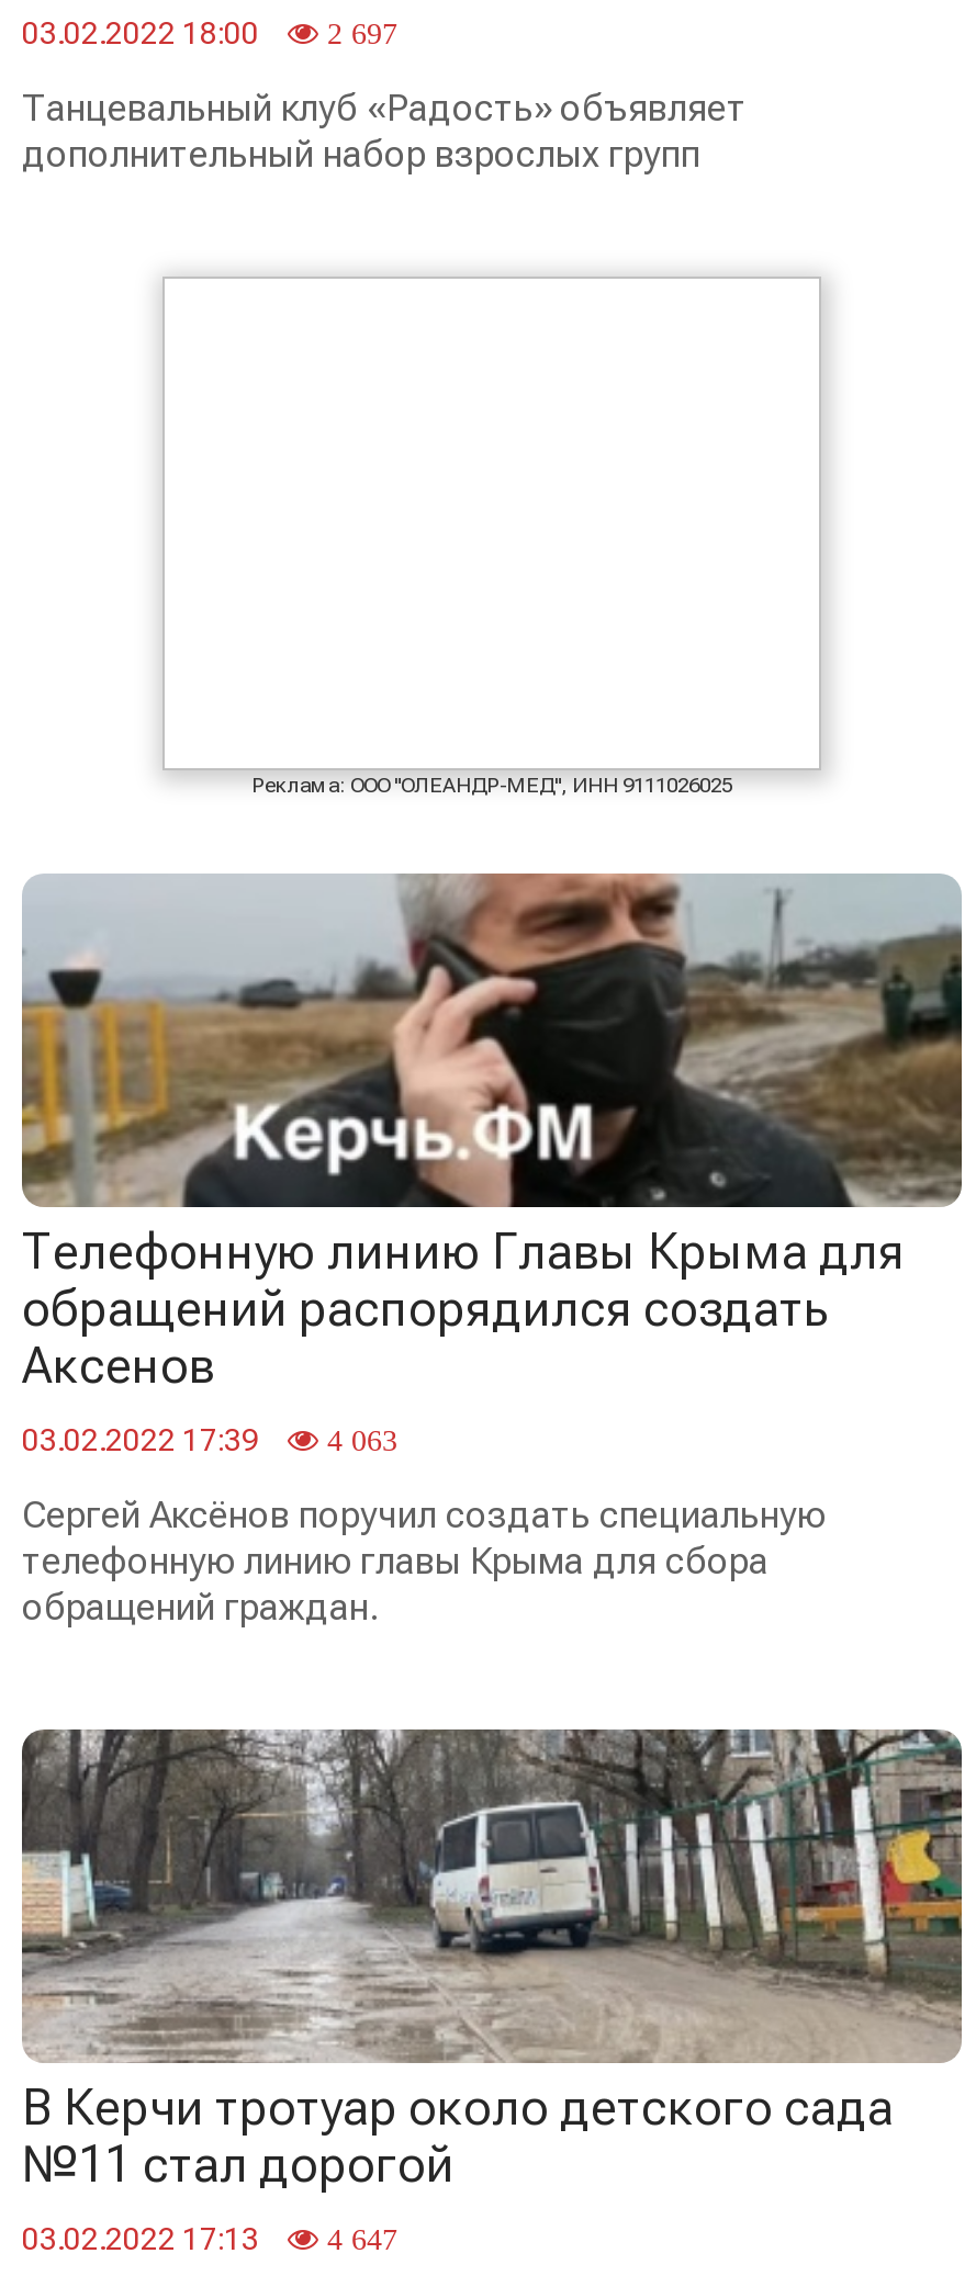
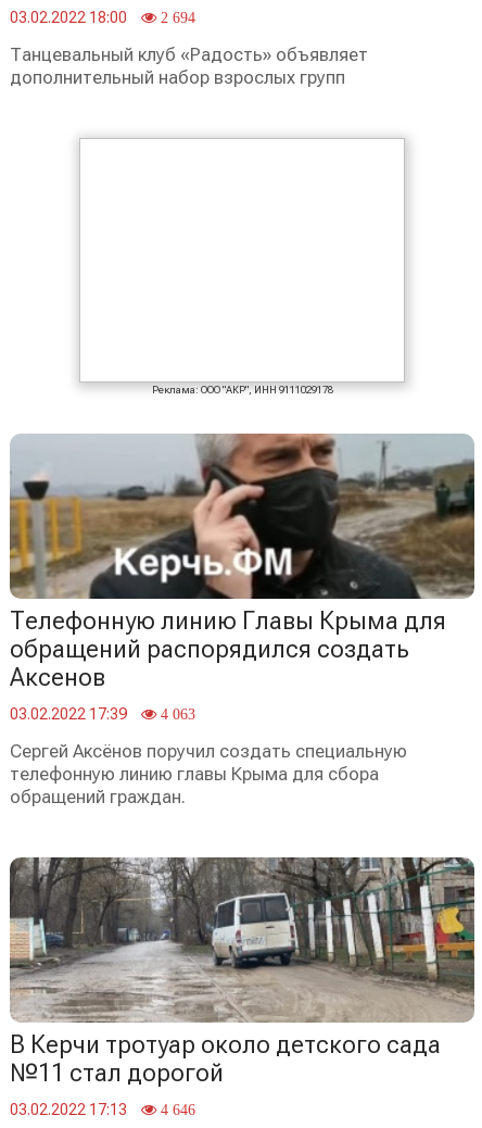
[22,16,397,51] 03.02.2022 18:00 2 697 -> [10,9,195,26] 03.02.2022 18:00 2 694
[251,772,732,796] Реклама: ООО "ОЛЕАНДР-МЕД", ИНН 9111026025 -> [151,383,333,395] Реклама: ООО "АКР", ИНН 9111029178
[22,2221,397,2256] 03.02.2022 17:13 4 647 -> [10,1101,195,1118] 03.02.2022 17:13 4 646

